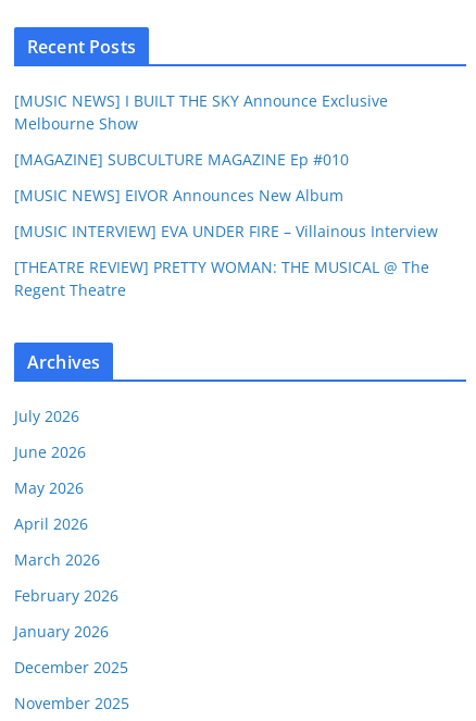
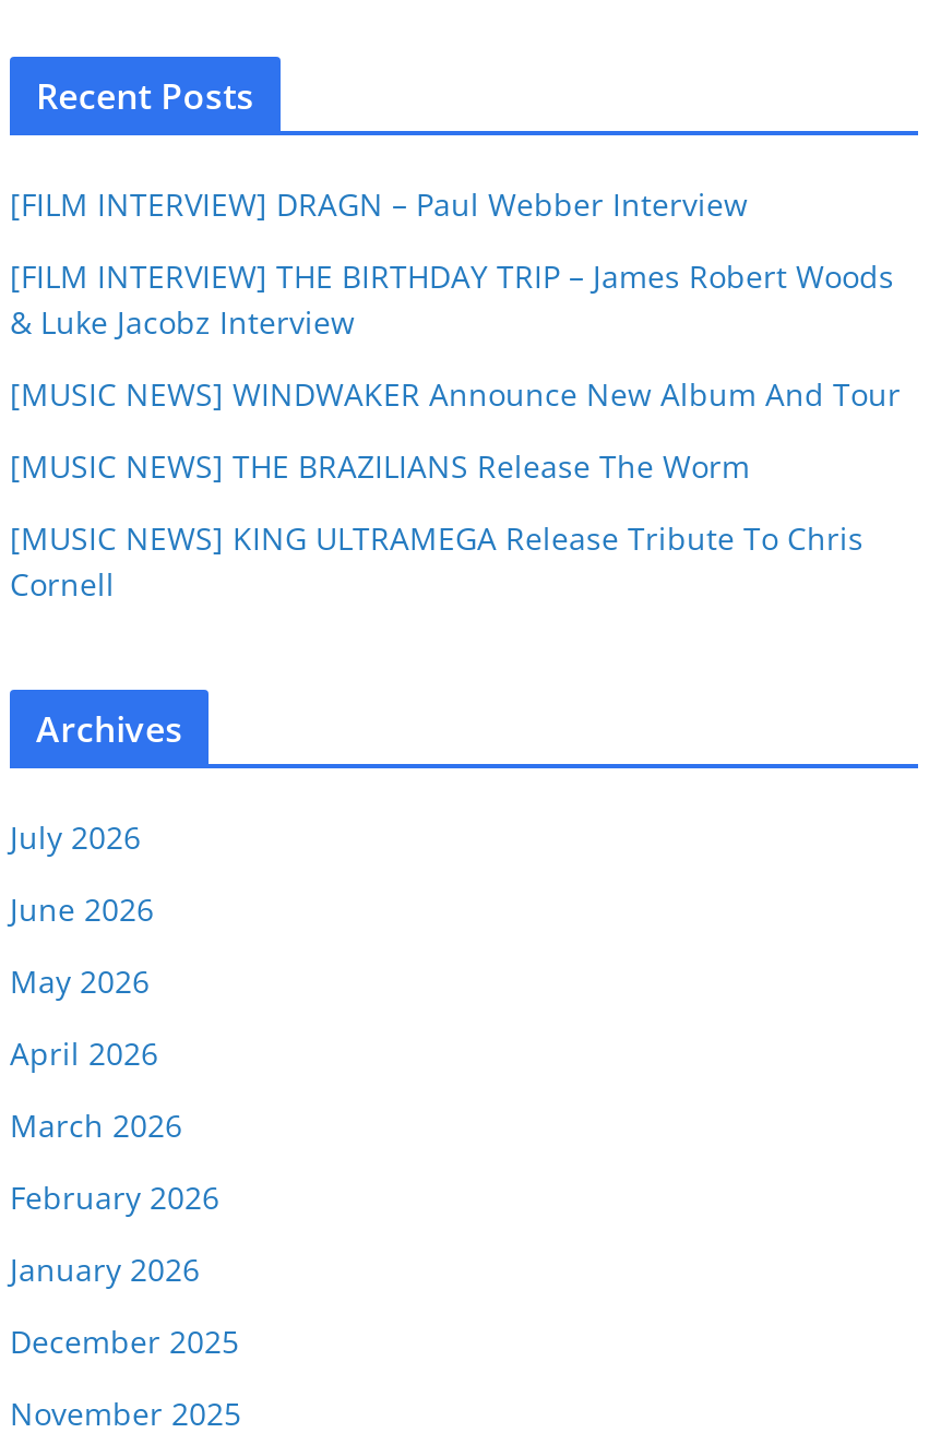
[14,90,388,134] [MUSIC NEWS] I BUILT THE SKY Announce Exclusive | Melbourne Show -> [10,183,748,225] [FILM INTERVIEW] DRAGN – Paul Webber Interview
[14,149,349,170] [MAGAZINE] SUBCULTURE MAGAZINE Ep #010 -> [10,255,894,343] [FILM INTERVIEW] THE BIRTHDAY TRIP – James Robert Woods | & Luke Jacobz Interview
[14,185,343,206] [MUSIC NEWS] EIVOR Announces New Album -> [10,373,901,415] [MUSIC NEWS] WINDWAKER Announce New Album And Tour
[14,221,438,241] [MUSIC INTERVIEW] EVA UNDER FIRE – Villainous Interview -> [10,445,750,487] [MUSIC NEWS] THE BRAZILIANS Release The Worm
[14,257,429,300] [THEATRE REVIEW] PRETTY WOMAN: THE MUSICAL @ The | Regent Theatre -> [10,517,864,605] [MUSIC NEWS] KING ULTRAMEGA Release Tribute To Chris | Cornell

